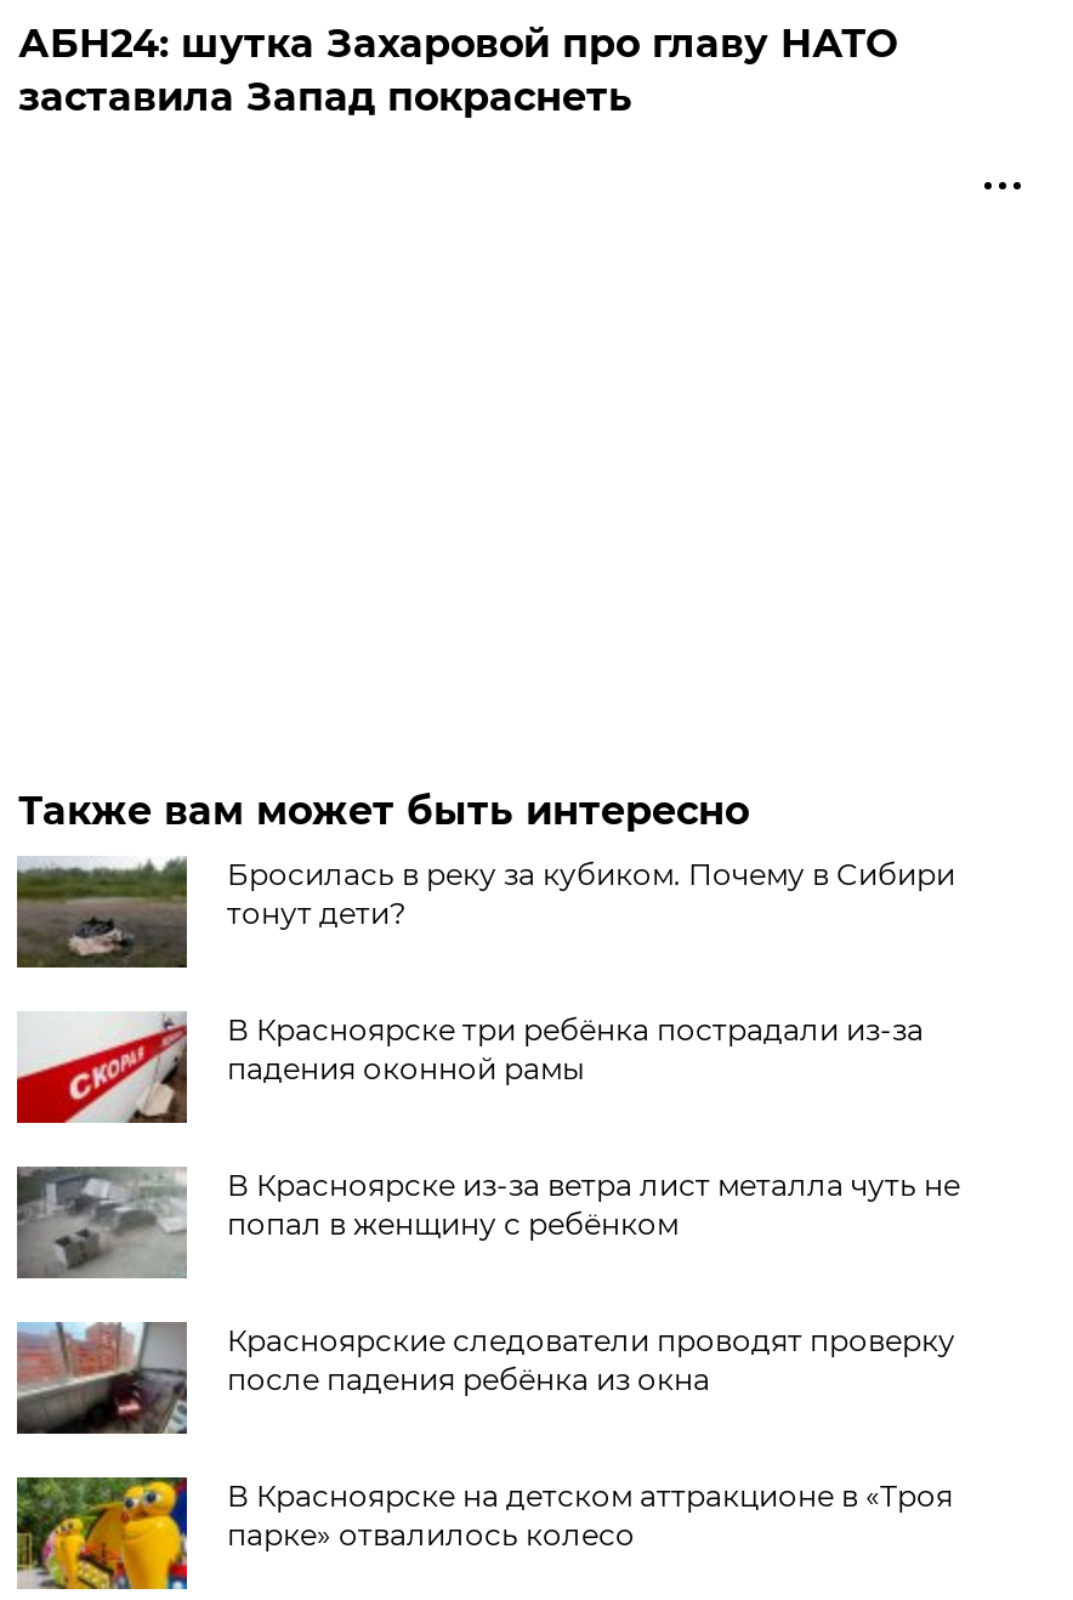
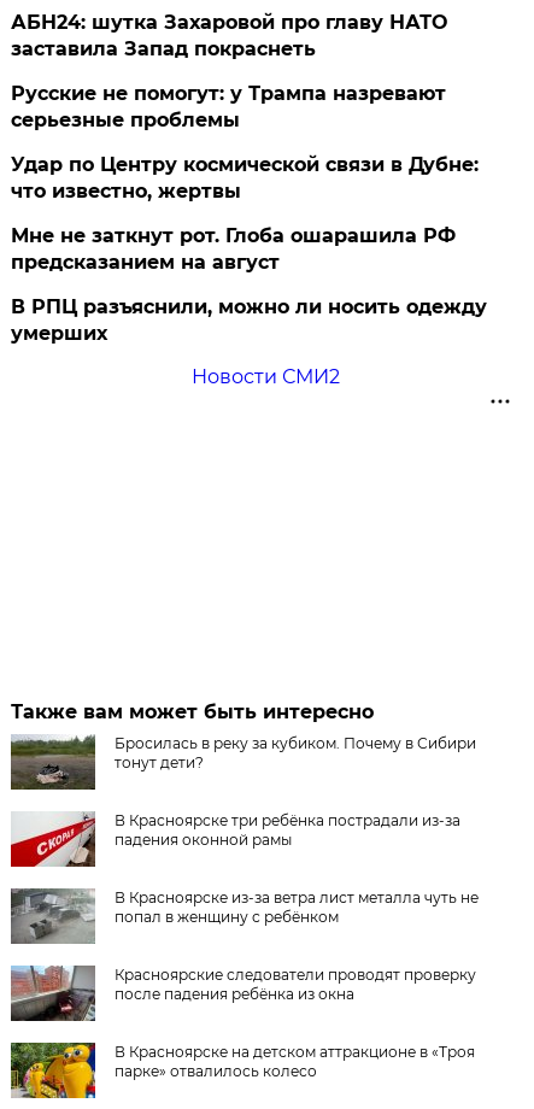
none -> [11,82,487,388] Русские не помогут: у Трампа назревают | серьезные проблемы | Удар по Центру космической связи в Дубне: | что известно, жертвы | Мне не заткнут рот. Глоба ошарашила РФ | предсказанием на август | В РПЦ разъяснили, можно ли носить одежду | умерших | Новости СМИ2

